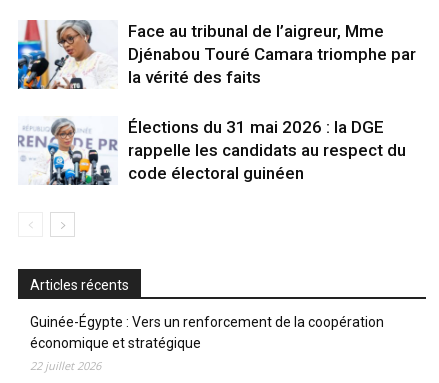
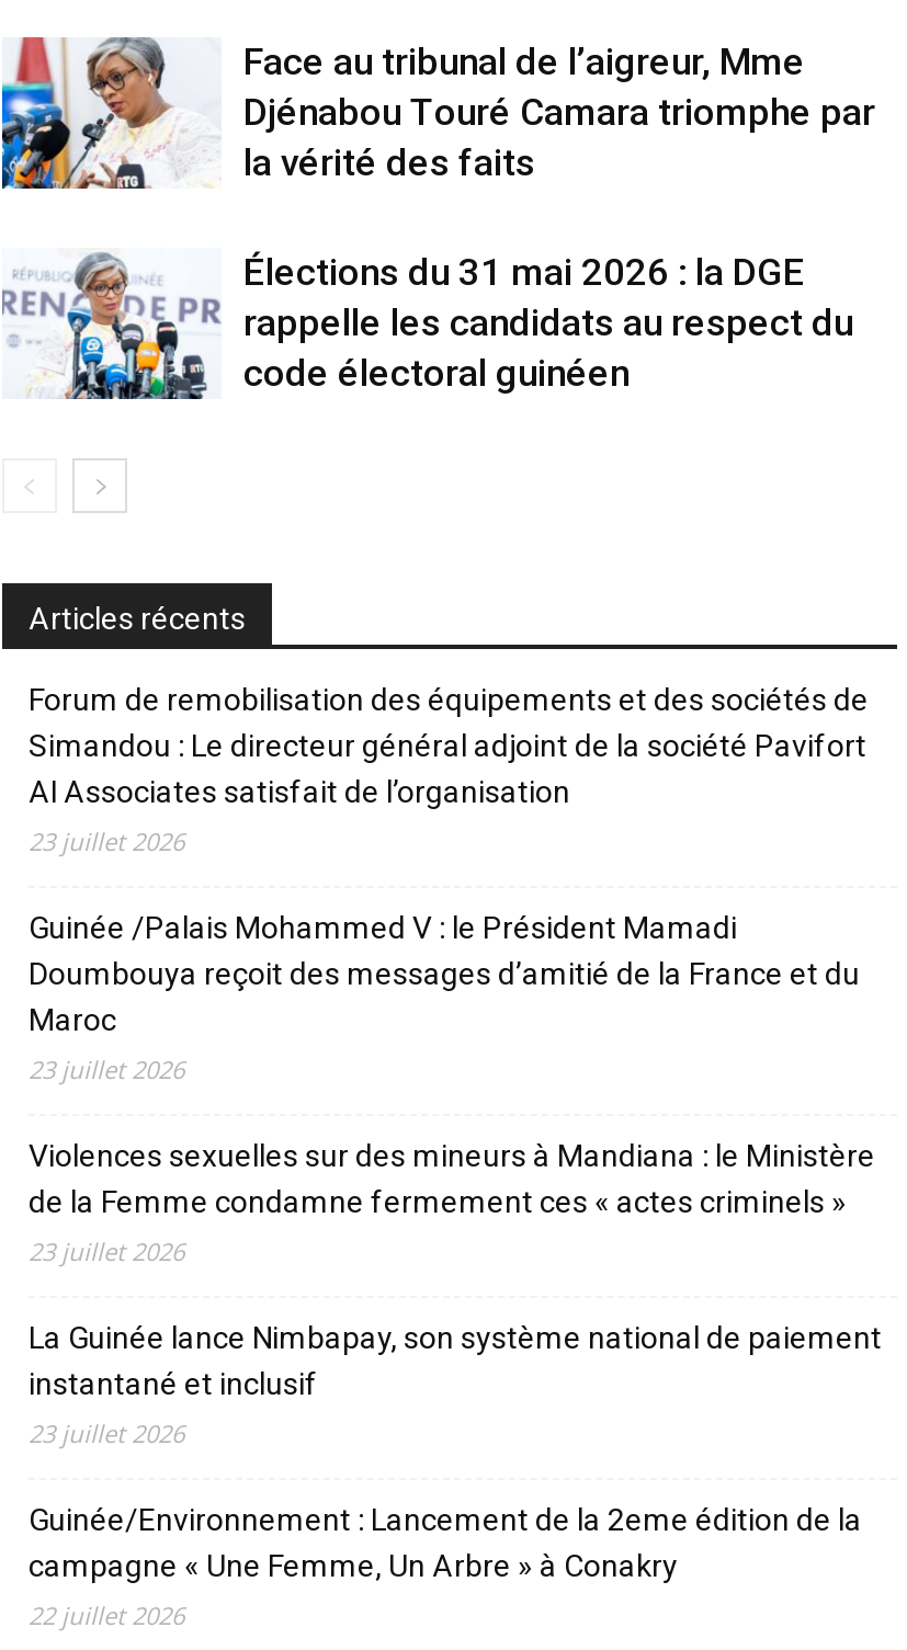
[30,314,384,351] Guinée-Égypte : Vers un renforcement de la coopération | économique et stratégique -> [29,682,882,1583] Forum de remobilisation des équipements et des sociétés de | Simandou : Le directeur général adjoint de la société Pavifort | AI Associates satisfait de l’organisation | 23 juillet 2026 | Guinée /Palais Mohammed V : le Président Mamadi | Doumbouya reçoit des messages d’amitié de la France et du | Maroc | 23 juillet 2026 | Violences sexuelles sur des mineurs à Mandiana : le Ministère | de la Femme condamne fermement ces « actes criminels » | 23 juillet 2026 | La Guinée lance Nimbapay, son système national de paiement | instantané et inclusif | 23 juillet 2026 | Guinée/Environnement : Lancement de la 2eme édition de la | campagne « Une Femme, Un Arbre » à Conakry

